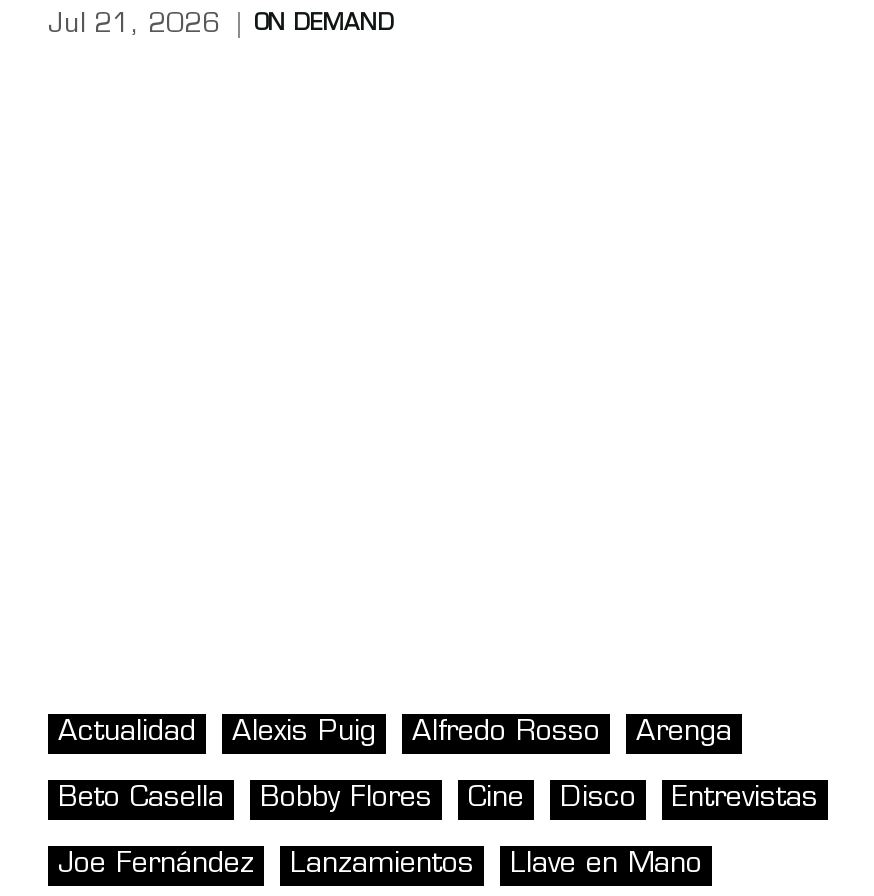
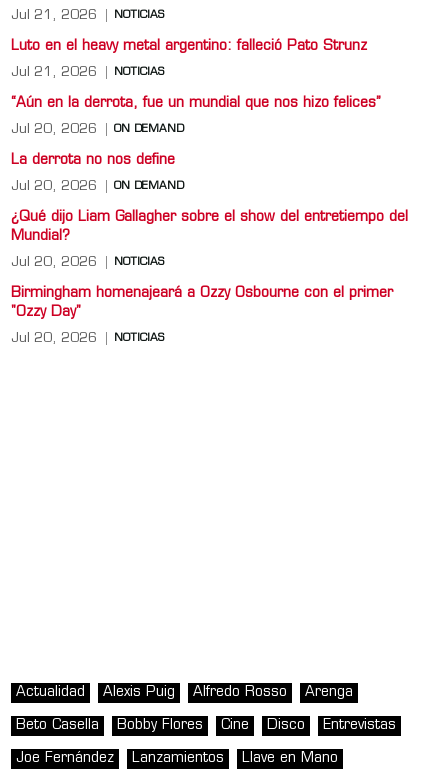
none -> [11,10,381,136] NOTICIAS | Luto en el heavy metal argentino: falleció Pato Strunz | Jul 21, 2026 | NOTICIAS | “Aún en la derrota, fue un mundial que nos hizo felices” | Jul 20, 2026
none -> [11,153,408,345] La derrota no nos define | Jul 20, 2026 | ON DEMAND | ¿Qué dijo Liam Gallagher sobre el show del entretiempo del | Mundial? | Jul 20, 2026 | NOTICIAS | Birmingham homenajeará a Ozzy Osbourne con el primer | "Ozzy Day" | Jul 20, 2026 | NOTICIAS

